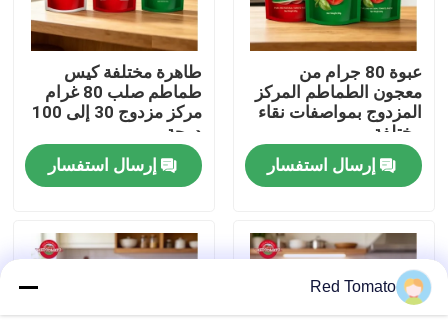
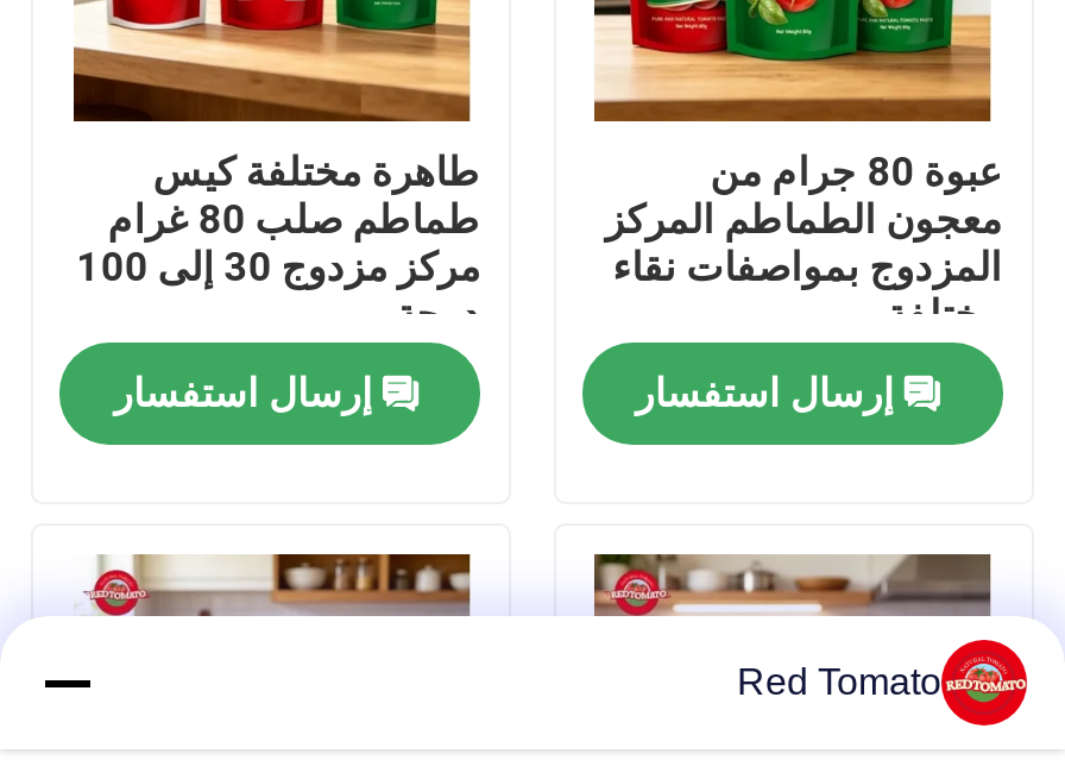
[400,269,432,305] [image] -> [949,637,1029,728] [image]

